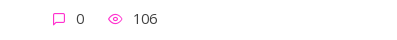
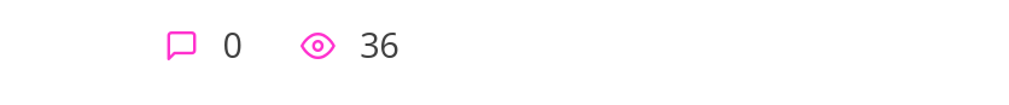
[133,9,157,28] 106 -> [359,22,398,68] 36

